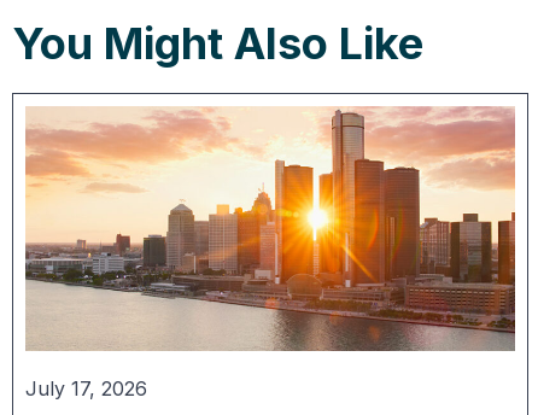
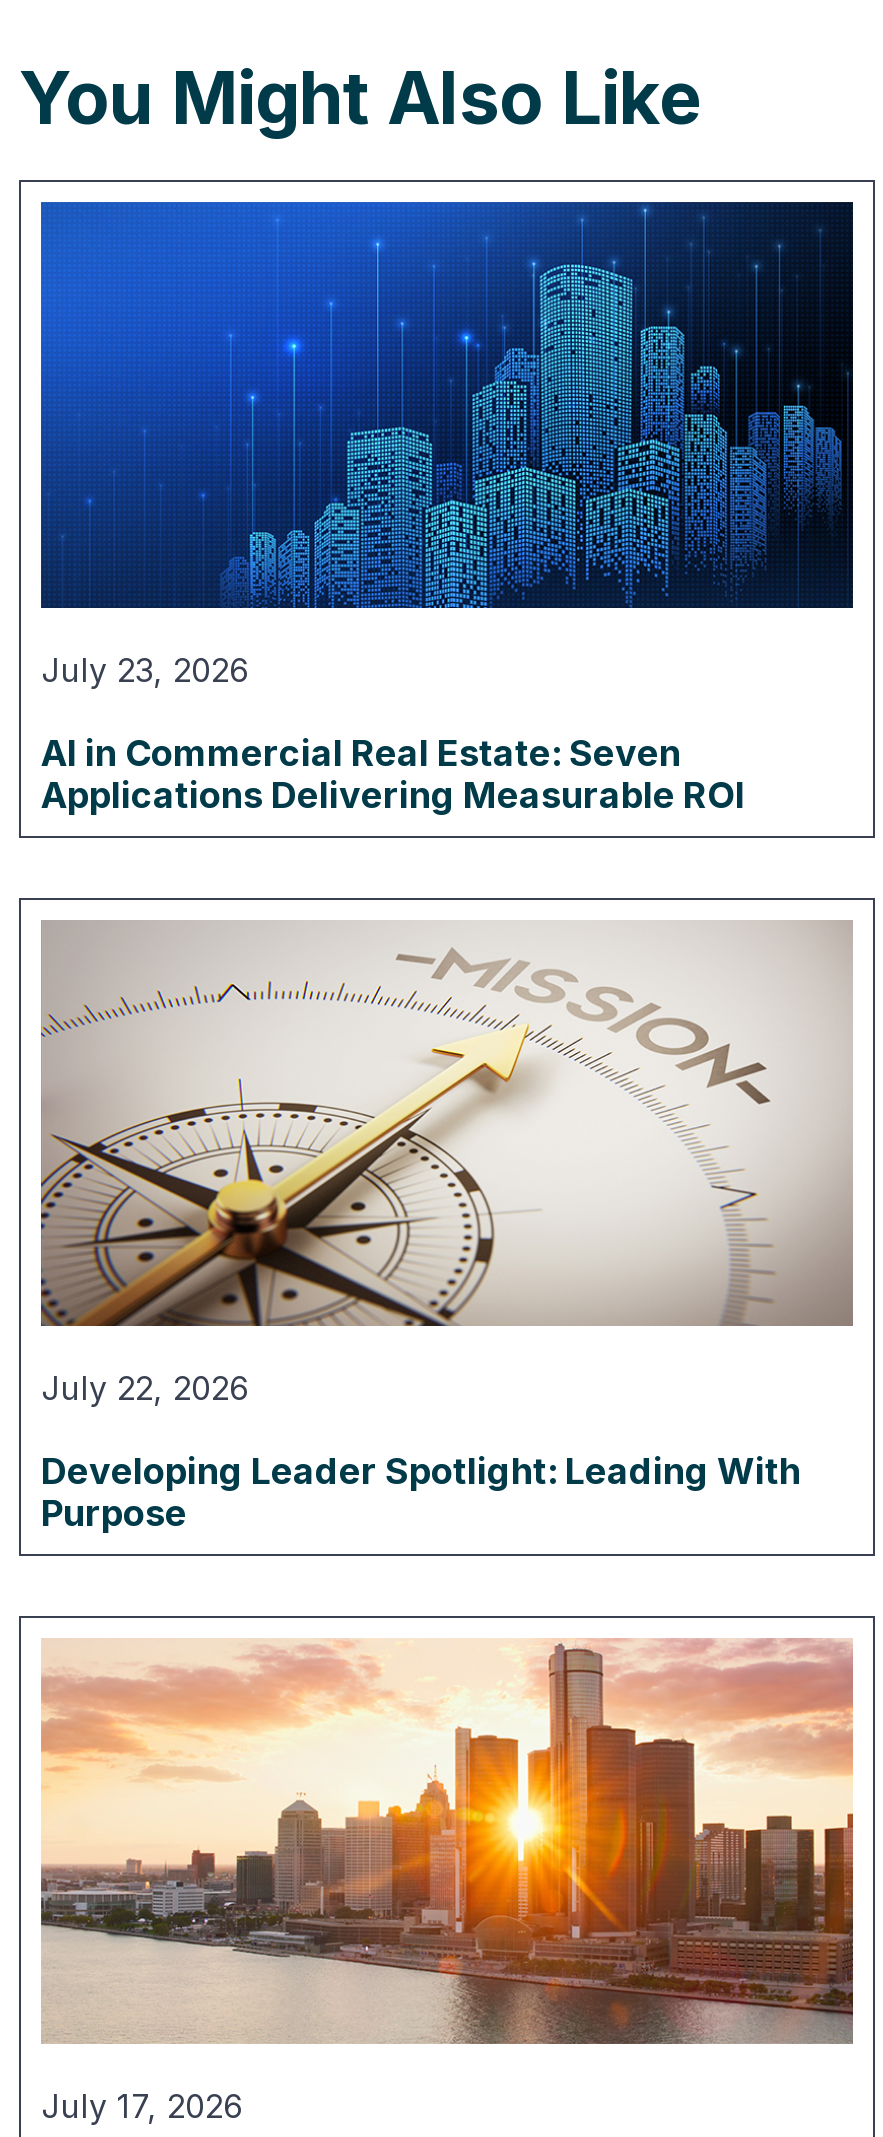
none -> [39,200,855,816] [image] | July 23, 2026 | AI in Commercial Real Estate: Seven | Applications Delivering Measurable ROI
none -> [39,920,855,1534] [image] | July 22, 2026 | Developing Leader Spotlight: Leading With | Purpose

